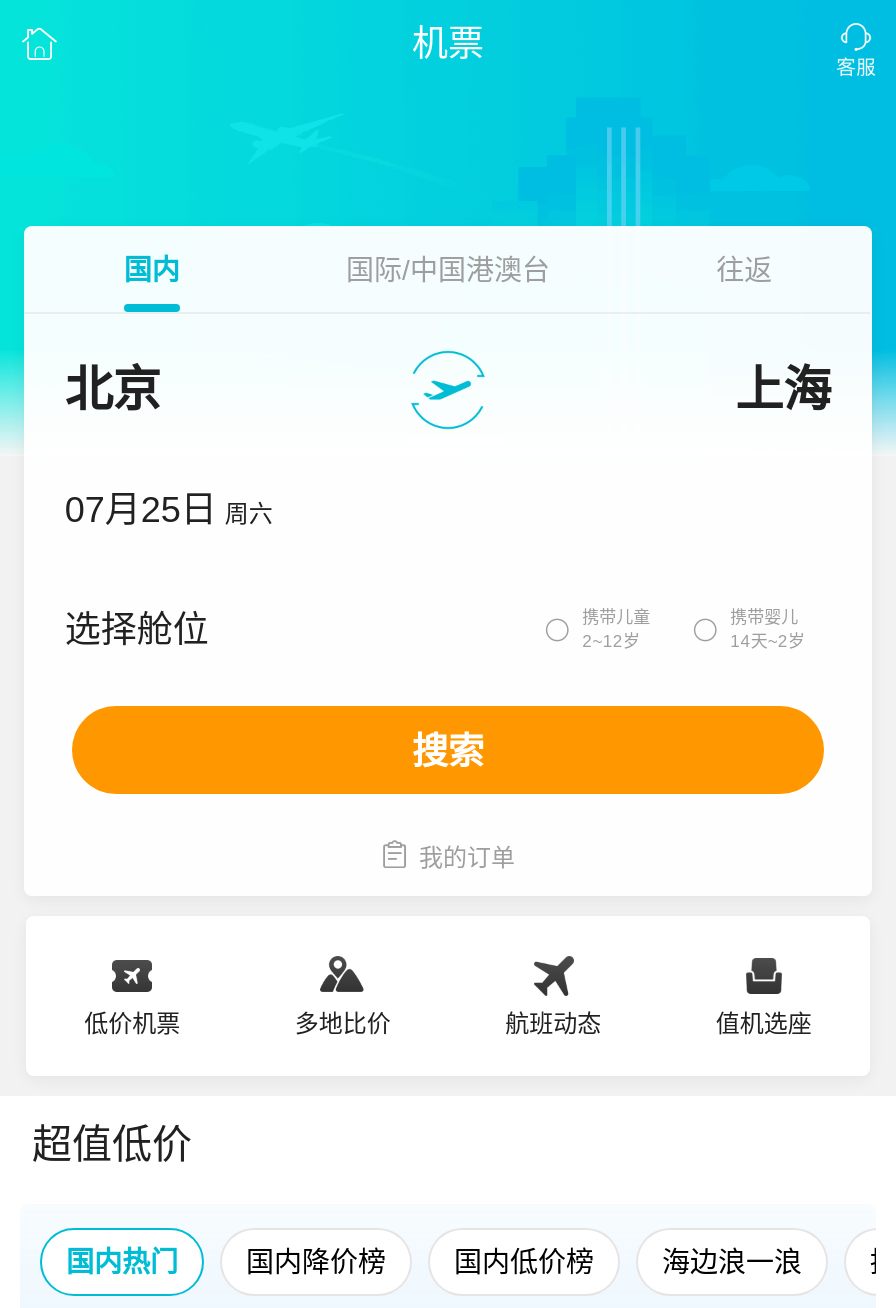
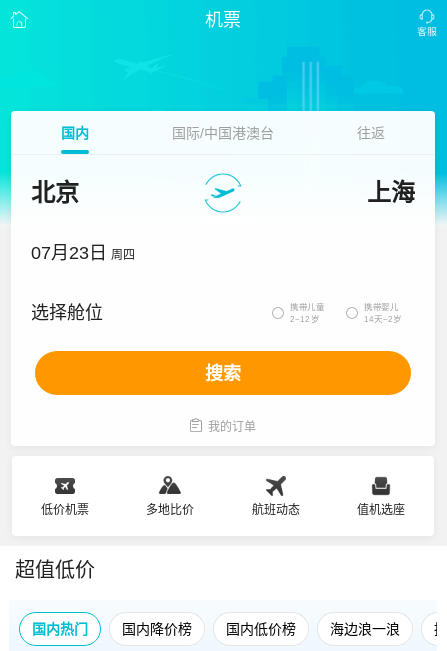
[65,490,273,530] 07月25日 周六 -> [31,243,135,263] 07月23日 周四

